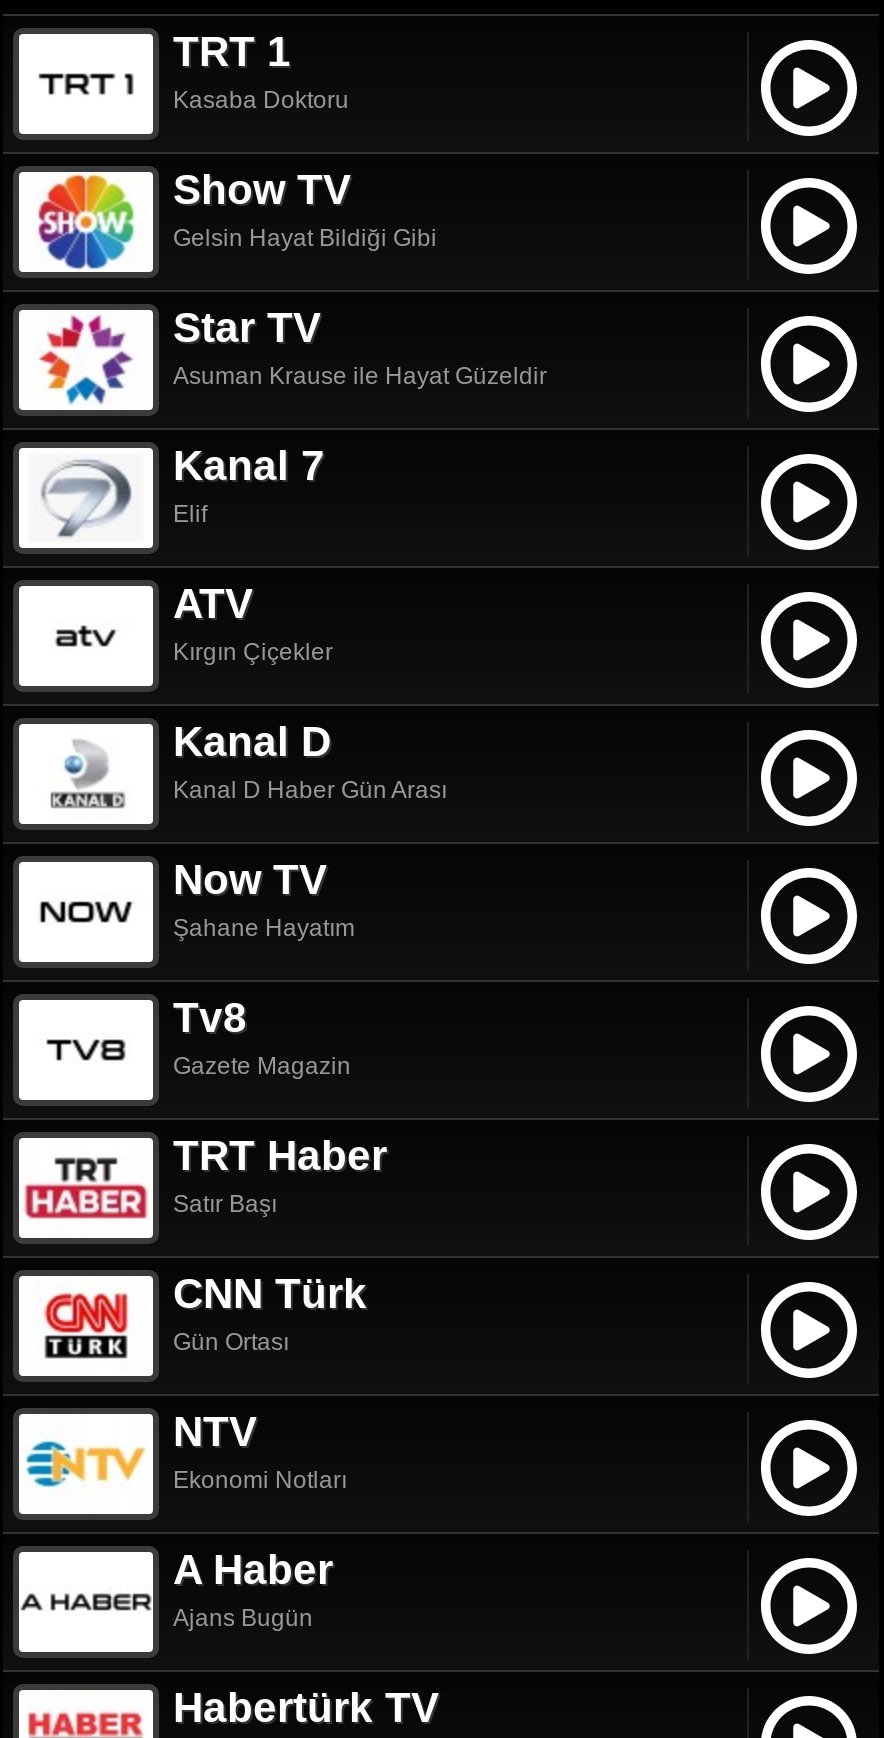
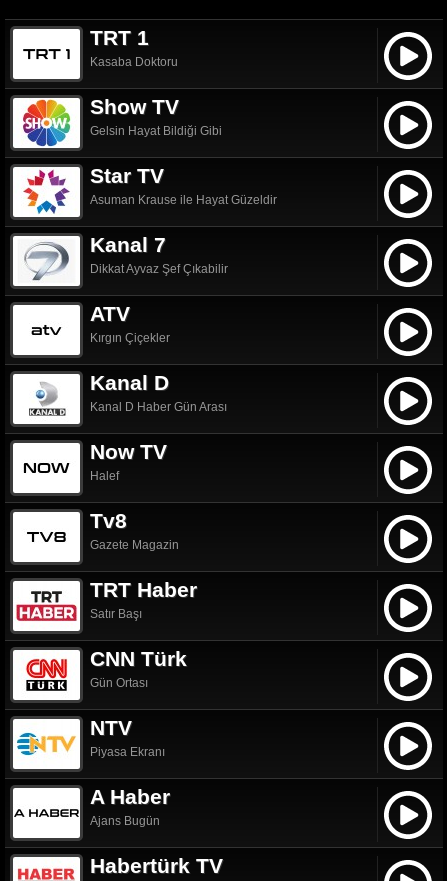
[173,500,207,528] Elif -> [90,262,228,276] Dikkat Ayvaz Şef Çıkabilir
[173,914,355,942] Şahane Hayatım -> [90,469,119,483] Halef
[173,1466,347,1494] Ekonomi Notları -> [90,745,165,759] Piyasa Ekranı

